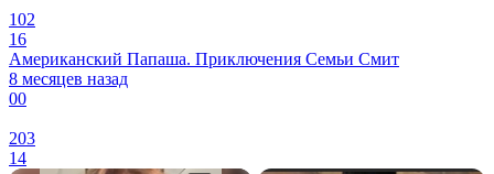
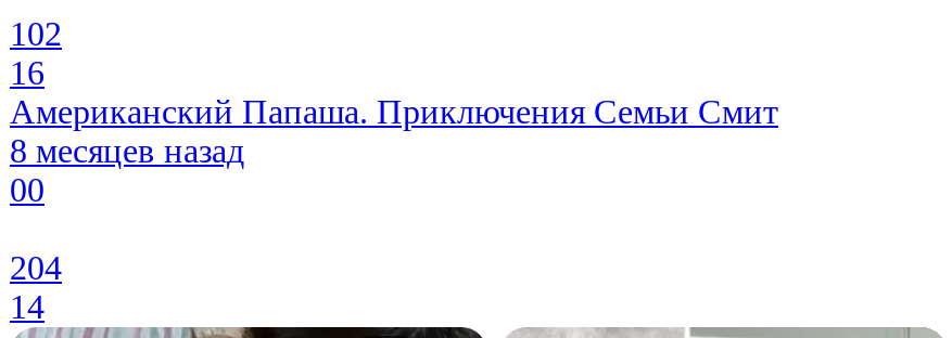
[9,129,35,148] 203 -> [10,250,62,286] 204

